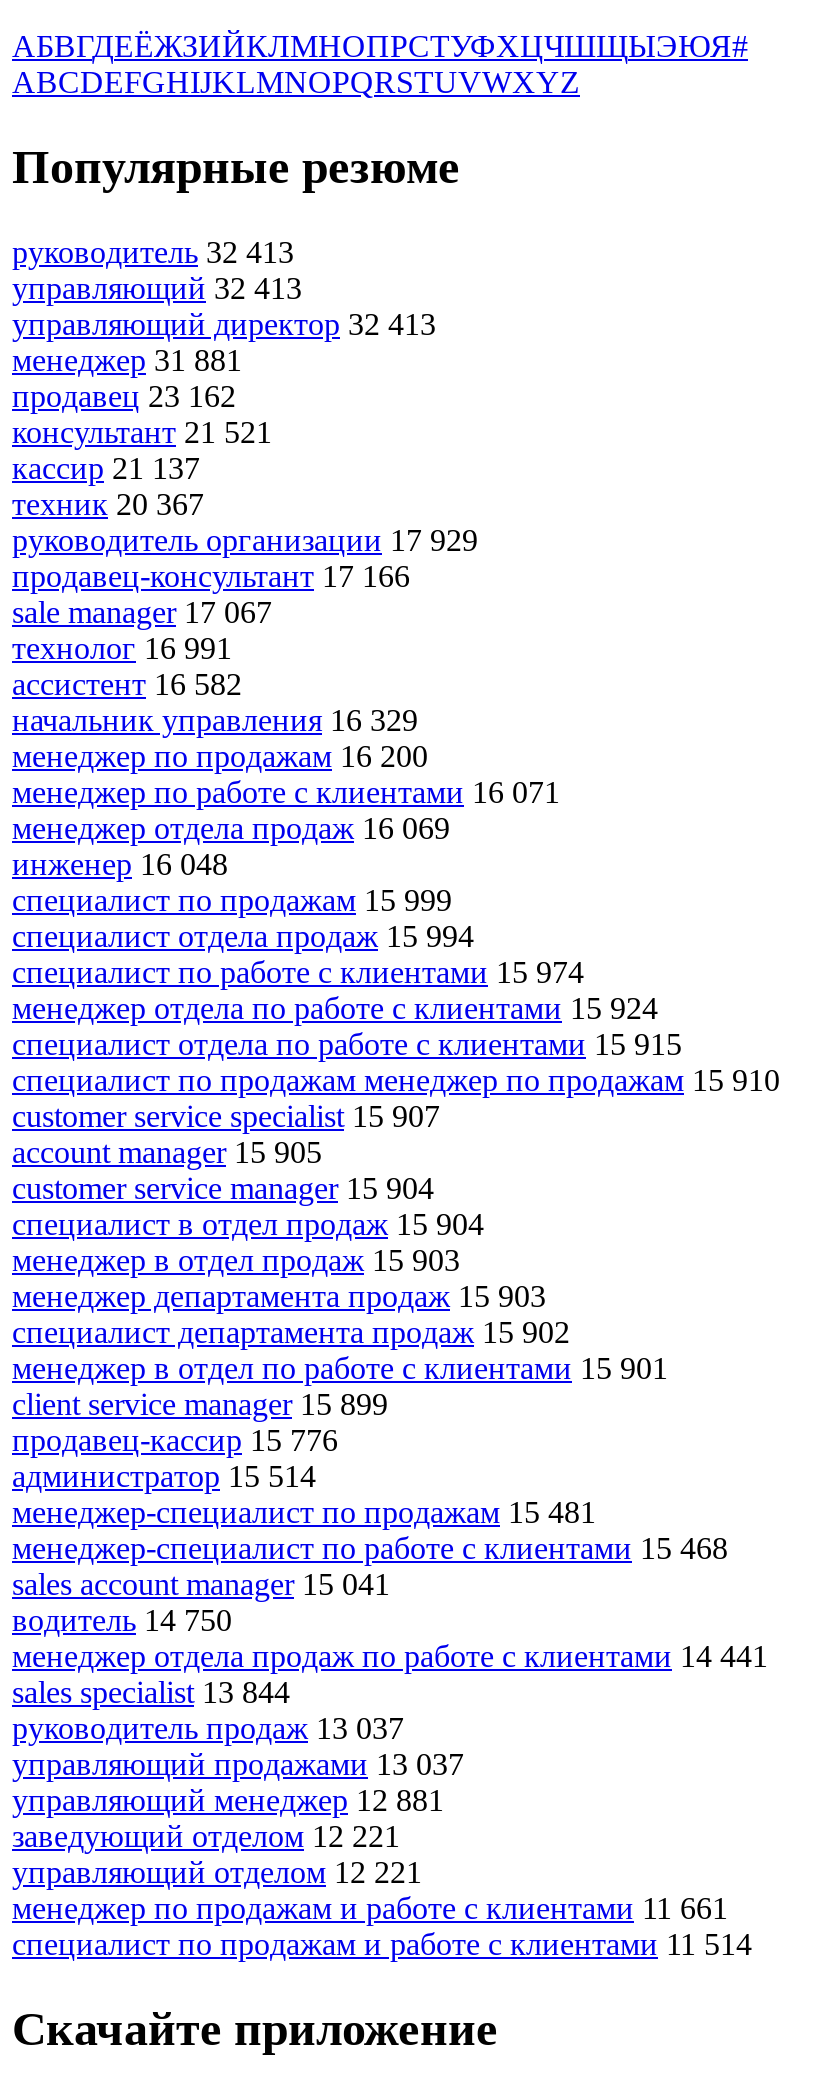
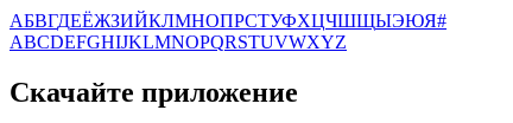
[12,141,780,1960] Популярные резюме | руководитель 32 413 | управляющий 32 413 | управляющий директор 32 413 | менеджер 31 881 | продавец 23 162 | консультант 21 521 | кассир 21 137 | техник 20 367 | руководитель организации 17 929 | продавец-консультант 17 166 | sale manager 17 067 | технолог 16 991 | ассистент 16 582 | начальник управления 16 329 | менеджер по продажам 16 200 | менеджер по работе с клиентами 16 071 | менеджер отдела продаж 16 069 | инженер 16 048 | специалист по продажам 15 999 | специалист отдела продаж 15 994 | специалист по работе с клиентами 15 974 | менеджер отдела по работе с клиентами 15 924 | специалист отдела по работе с клиентами 15 915 | специалист по продажам менеджер по продажам 15 910 | customer service specialist 15 907 | account manager 15 905 | customer service manager 15 904 | специалист в отдел продаж 15 904 | менеджер в отдел продаж 15 903 | менеджер департамента продаж 15 903 | специалист департамента продаж 15 902 | менеджер в отдел по работе с клиентами 15 901 | client service manager 15 899 | продавец-кассир 15 776 | администратор 15 514 | менеджер-специалист по продажам 15 481 | менеджер-специалист по работе с клиентами 15 468 | sales account manager 15 041 | водитель 14 750 | менеджер отдела продаж по работе с клиентами 14 441 | sales specialist 13 844 | руководитель продаж 13 037 | управляющий продажами 13 037 | управляющий менеджер 12 881 | заведующий отделом 12 221 | управляющий отделом 12 221 | менеджер по продажам и работе с клиентами 11 661 | специалист по продажам и работе с клиентами 11 514 -> none

